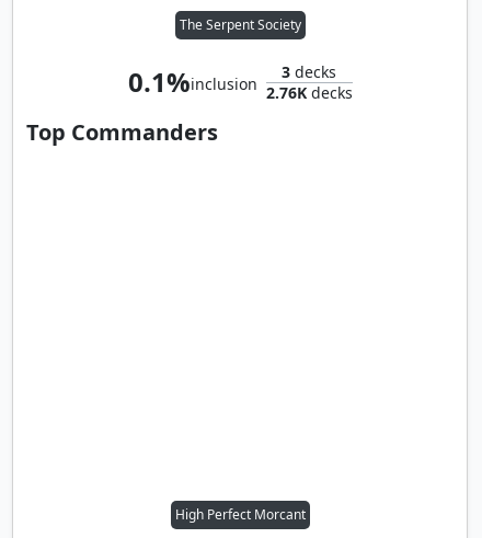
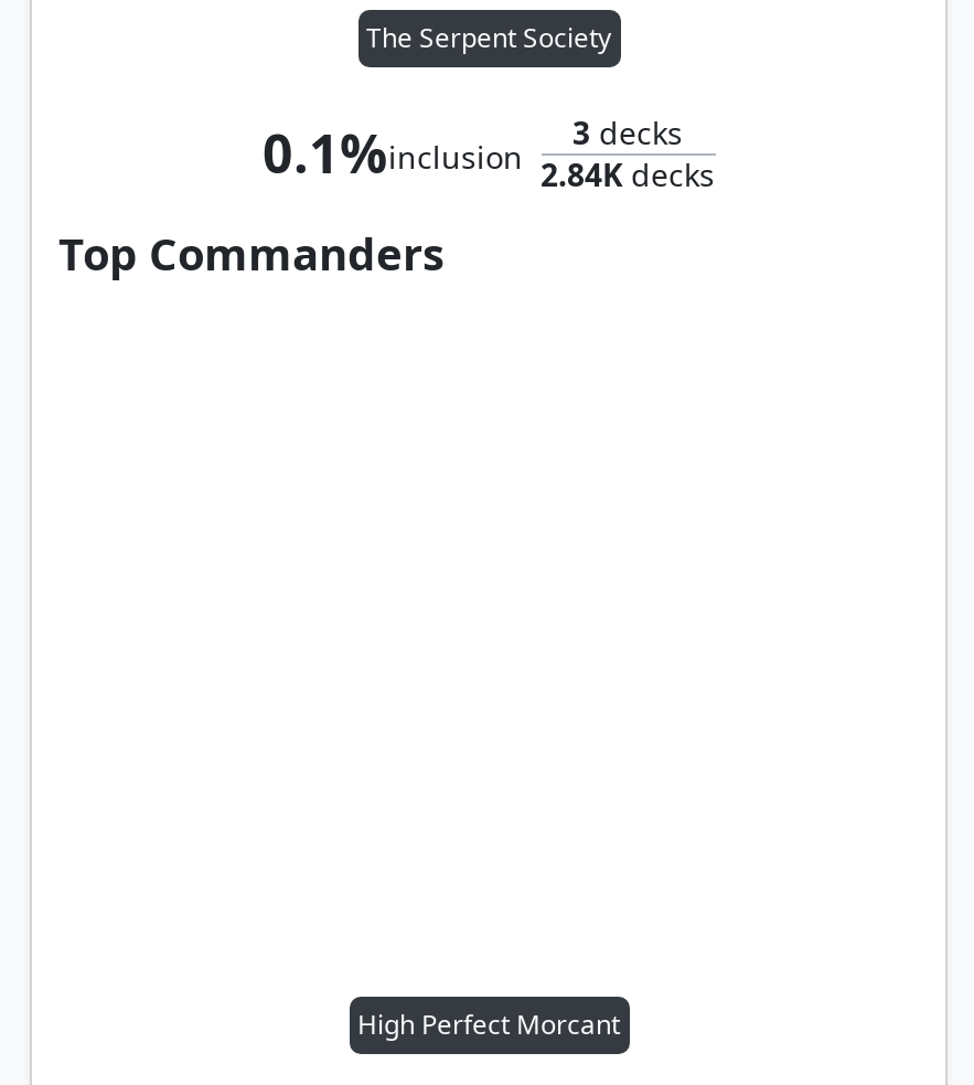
[128,62,352,103] 0.1%inclusion 2.76K decks 3 decks -> [263,112,715,196] 0.1%inclusion 2.84K decks 3 decks

